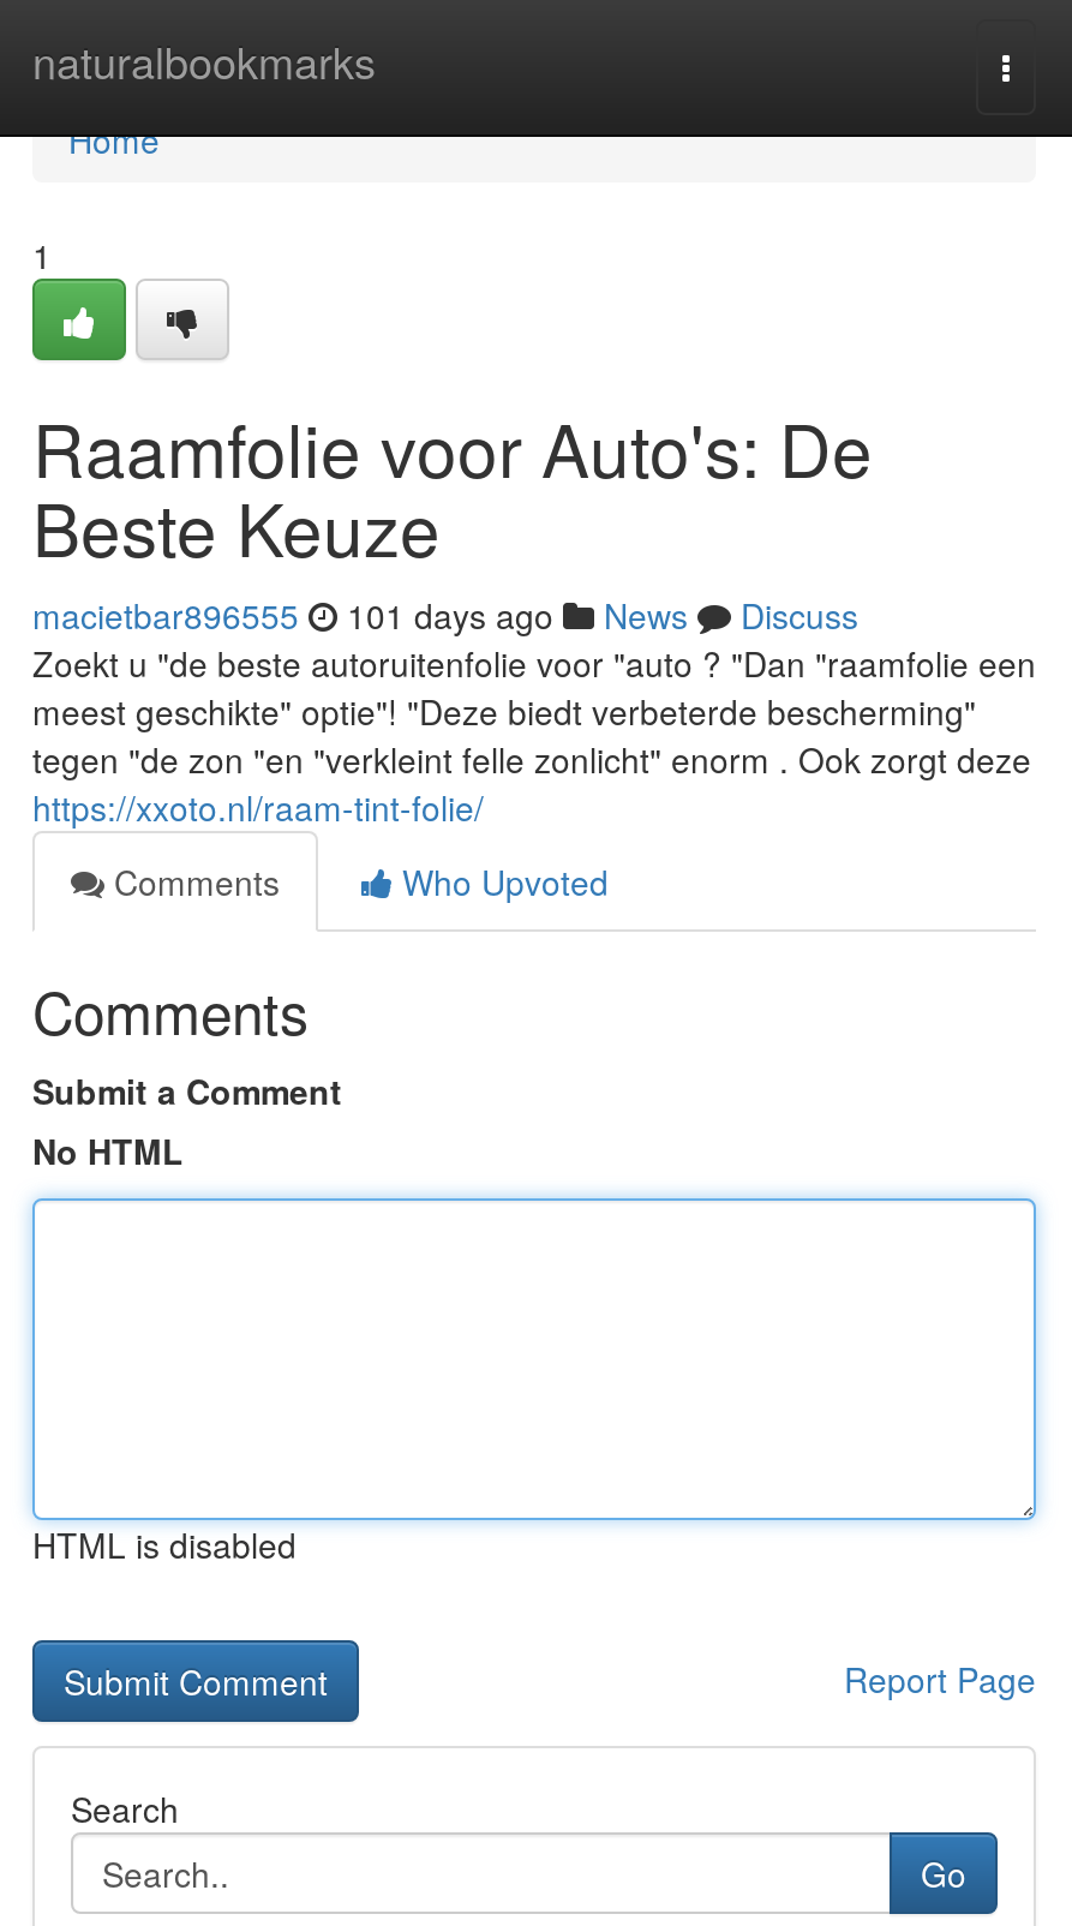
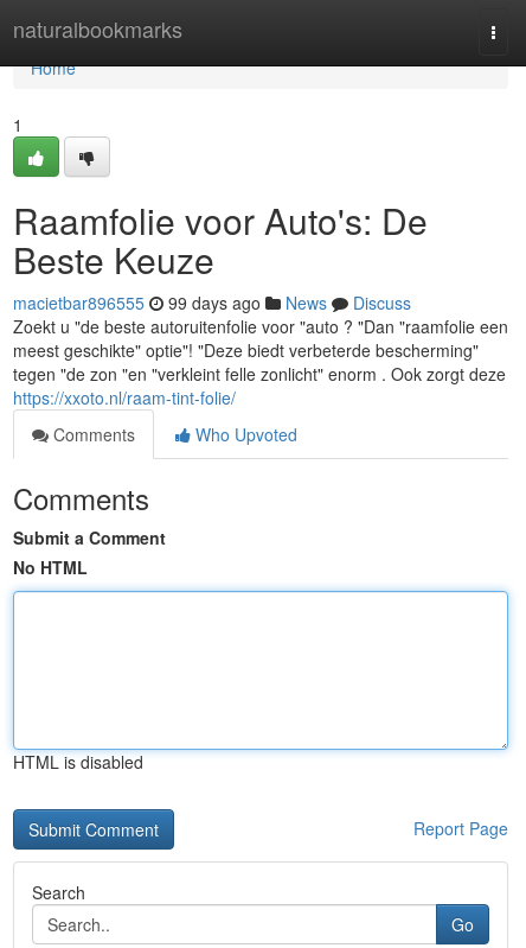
[32,591,858,639] macietbar896555 101 days ago News Discuss -> [13,291,411,314] macietbar896555 99 days ago News Discuss

